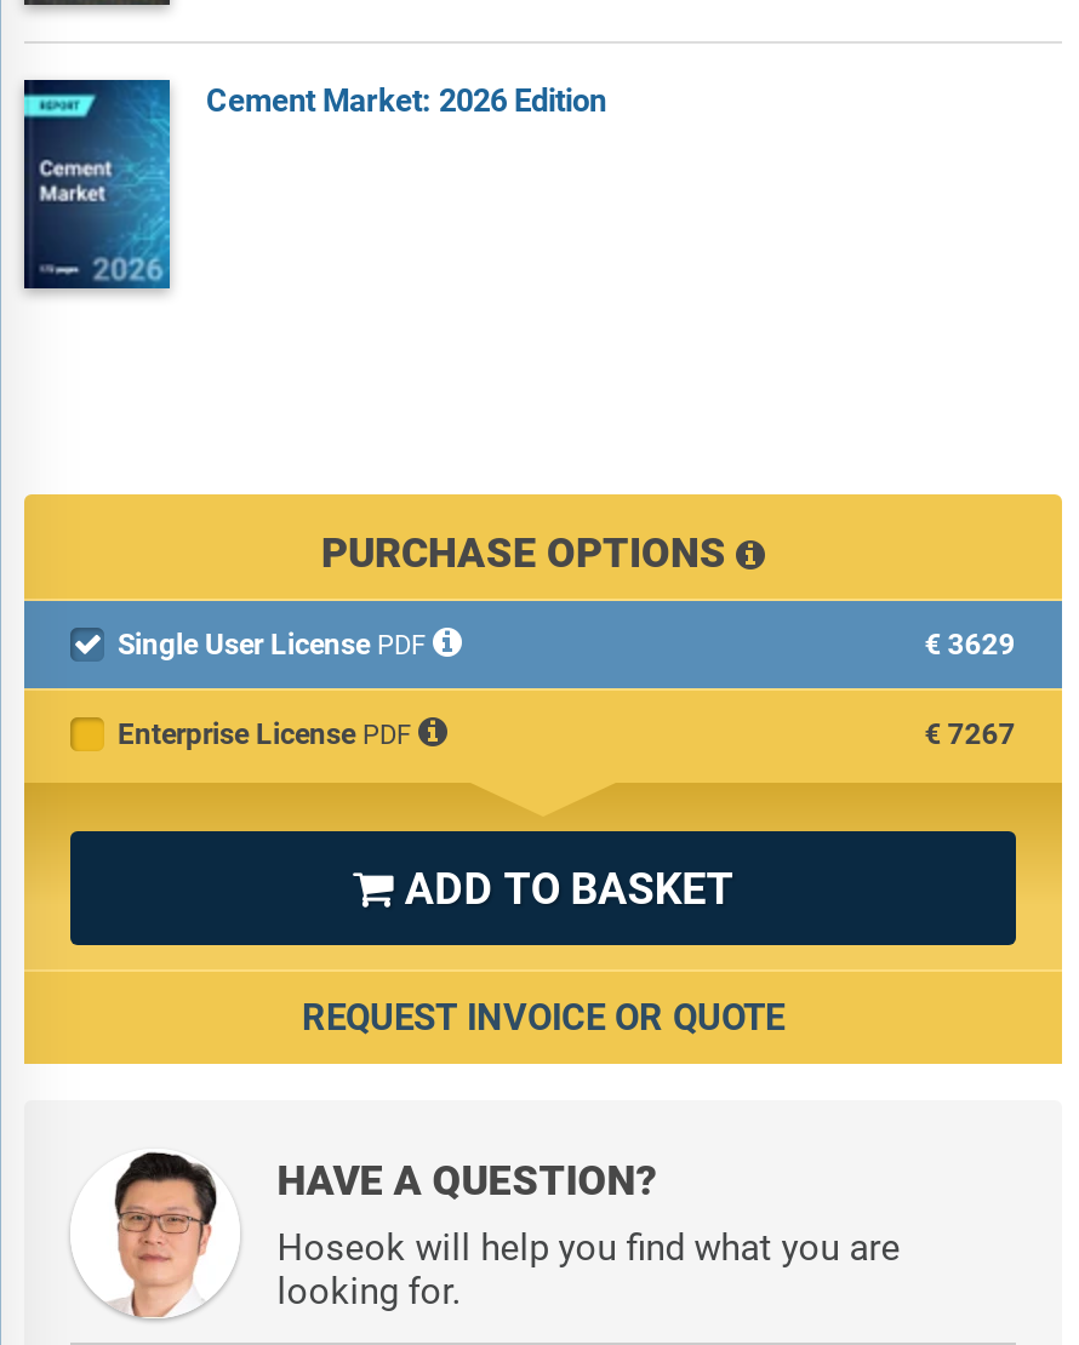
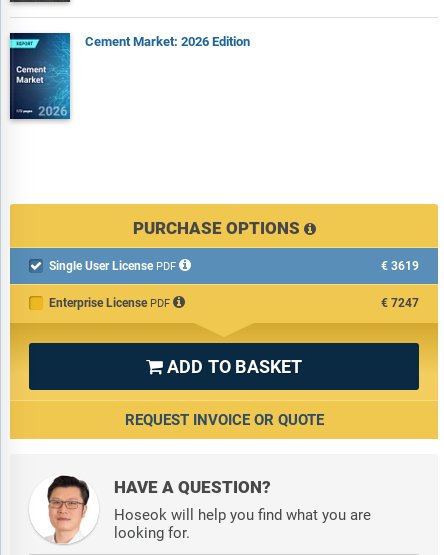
[948,627,1015,661] €3629 -> [391,259,419,273] €3619
[948,717,1015,751] €7267 -> [391,296,419,310] €7247

